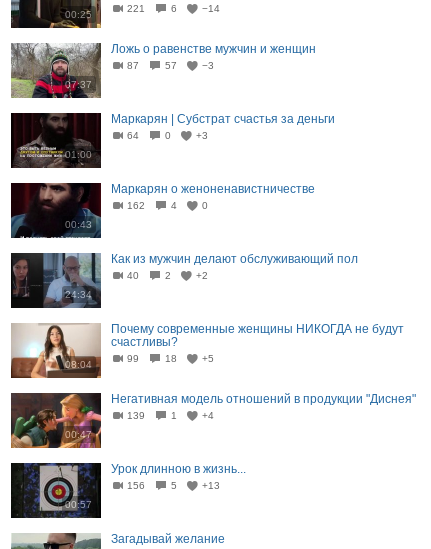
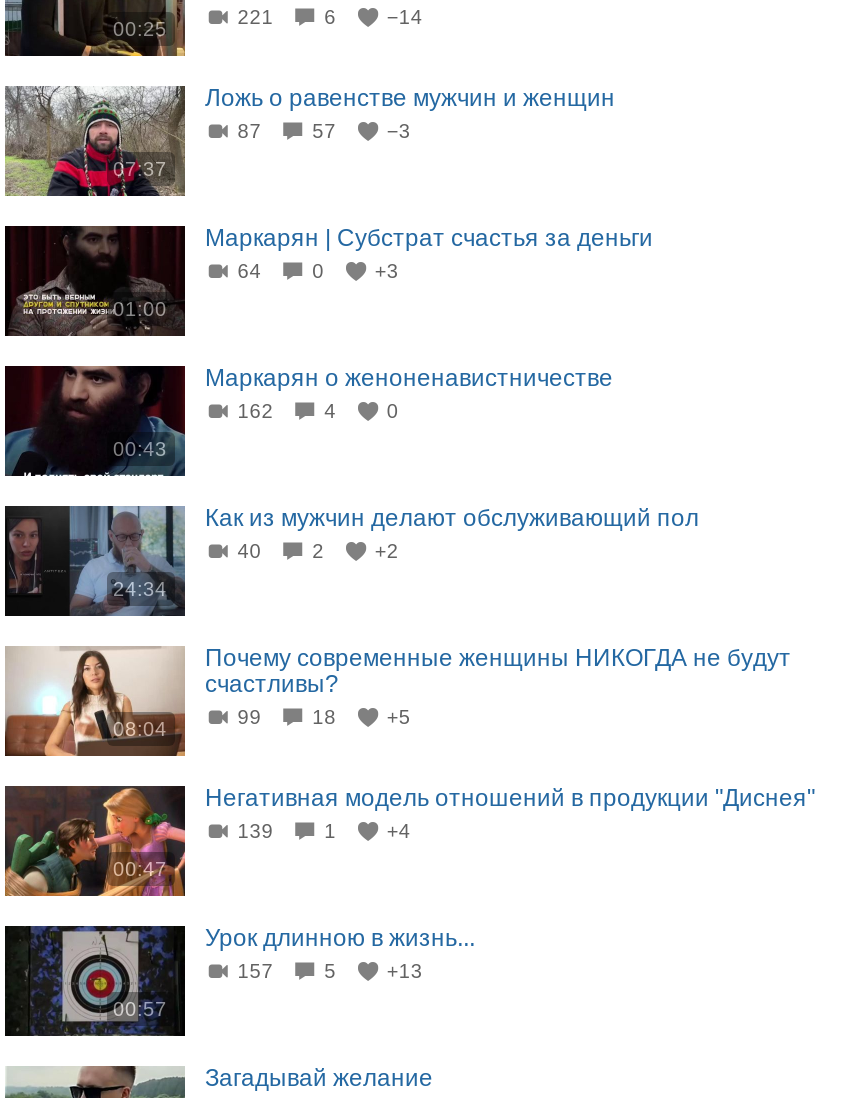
[124,480,226,491] 156 5 +13 -> [232,960,435,982] 157 5 +13

